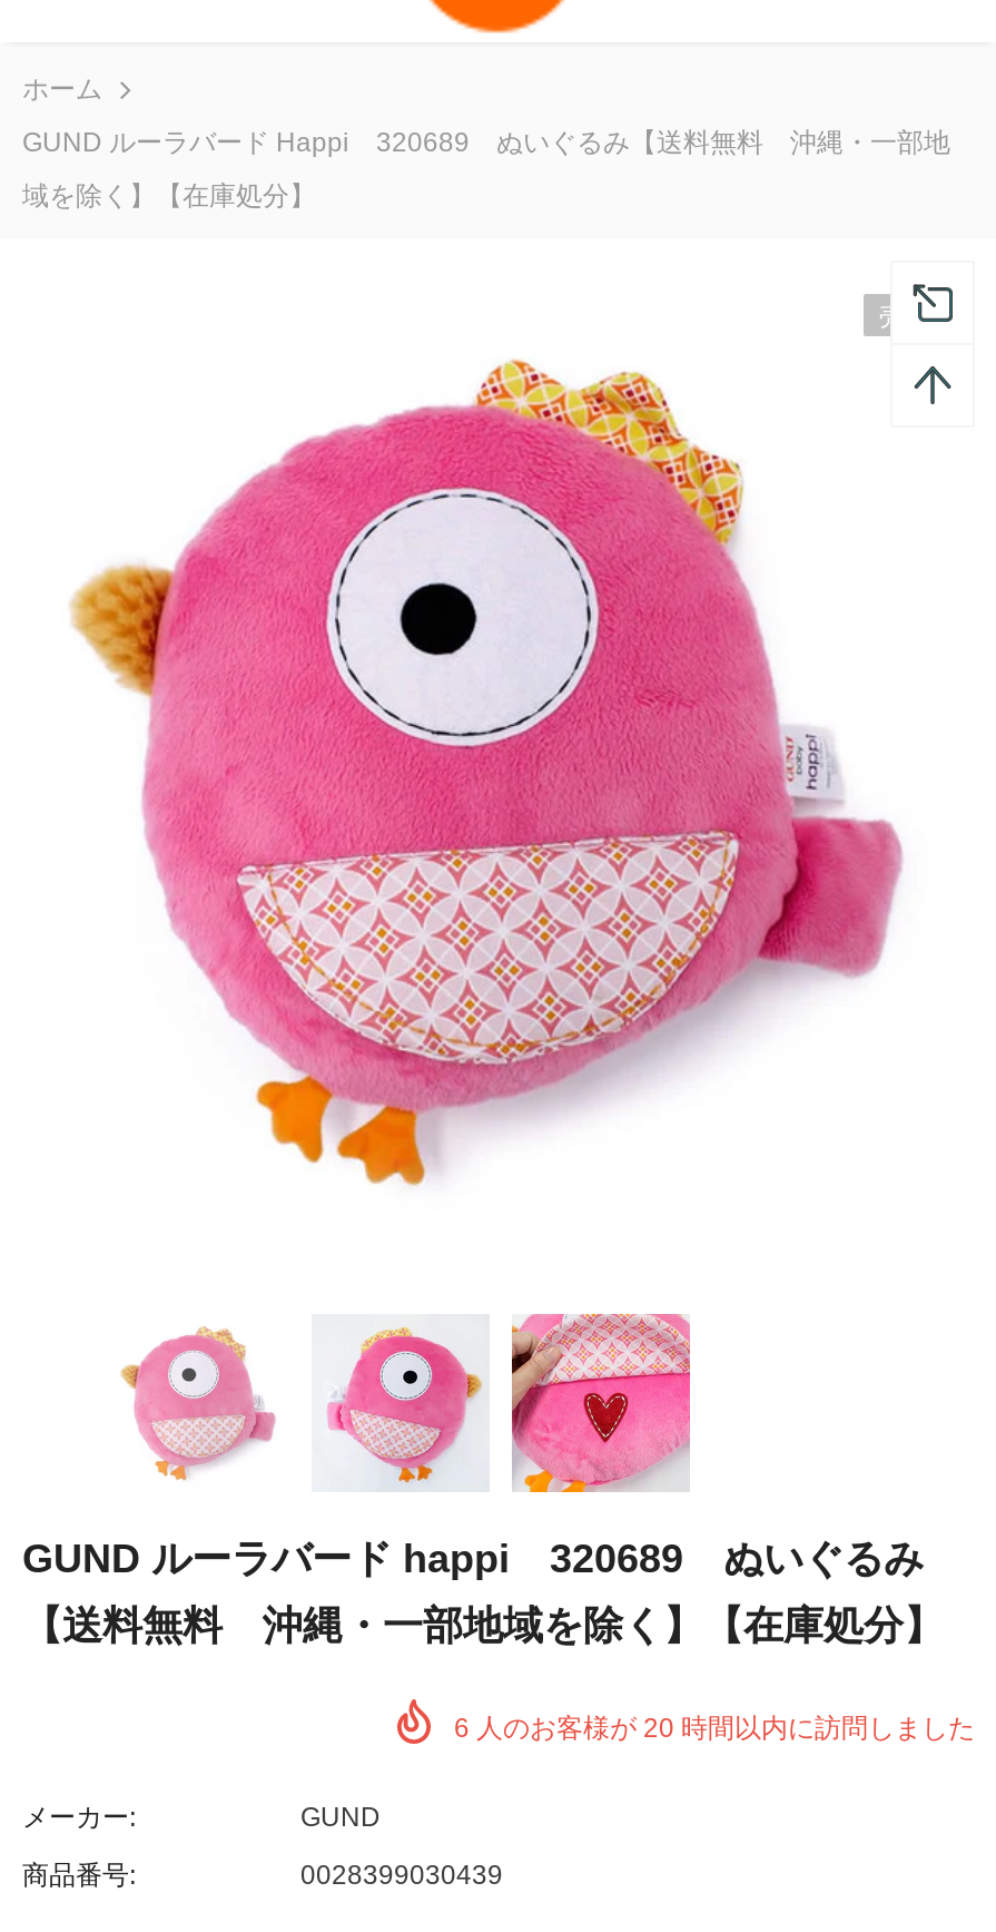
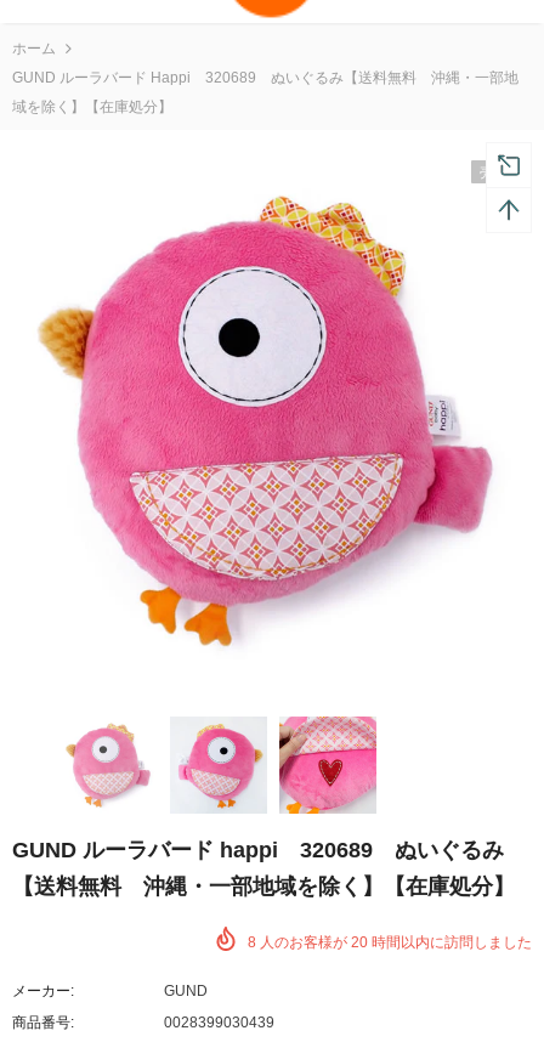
[454,1713,975,1744] 6 人のお客様が20 時間以内に訪問しました -> [248,934,532,951] 8 人のお客様が20 時間以内に訪問しました

